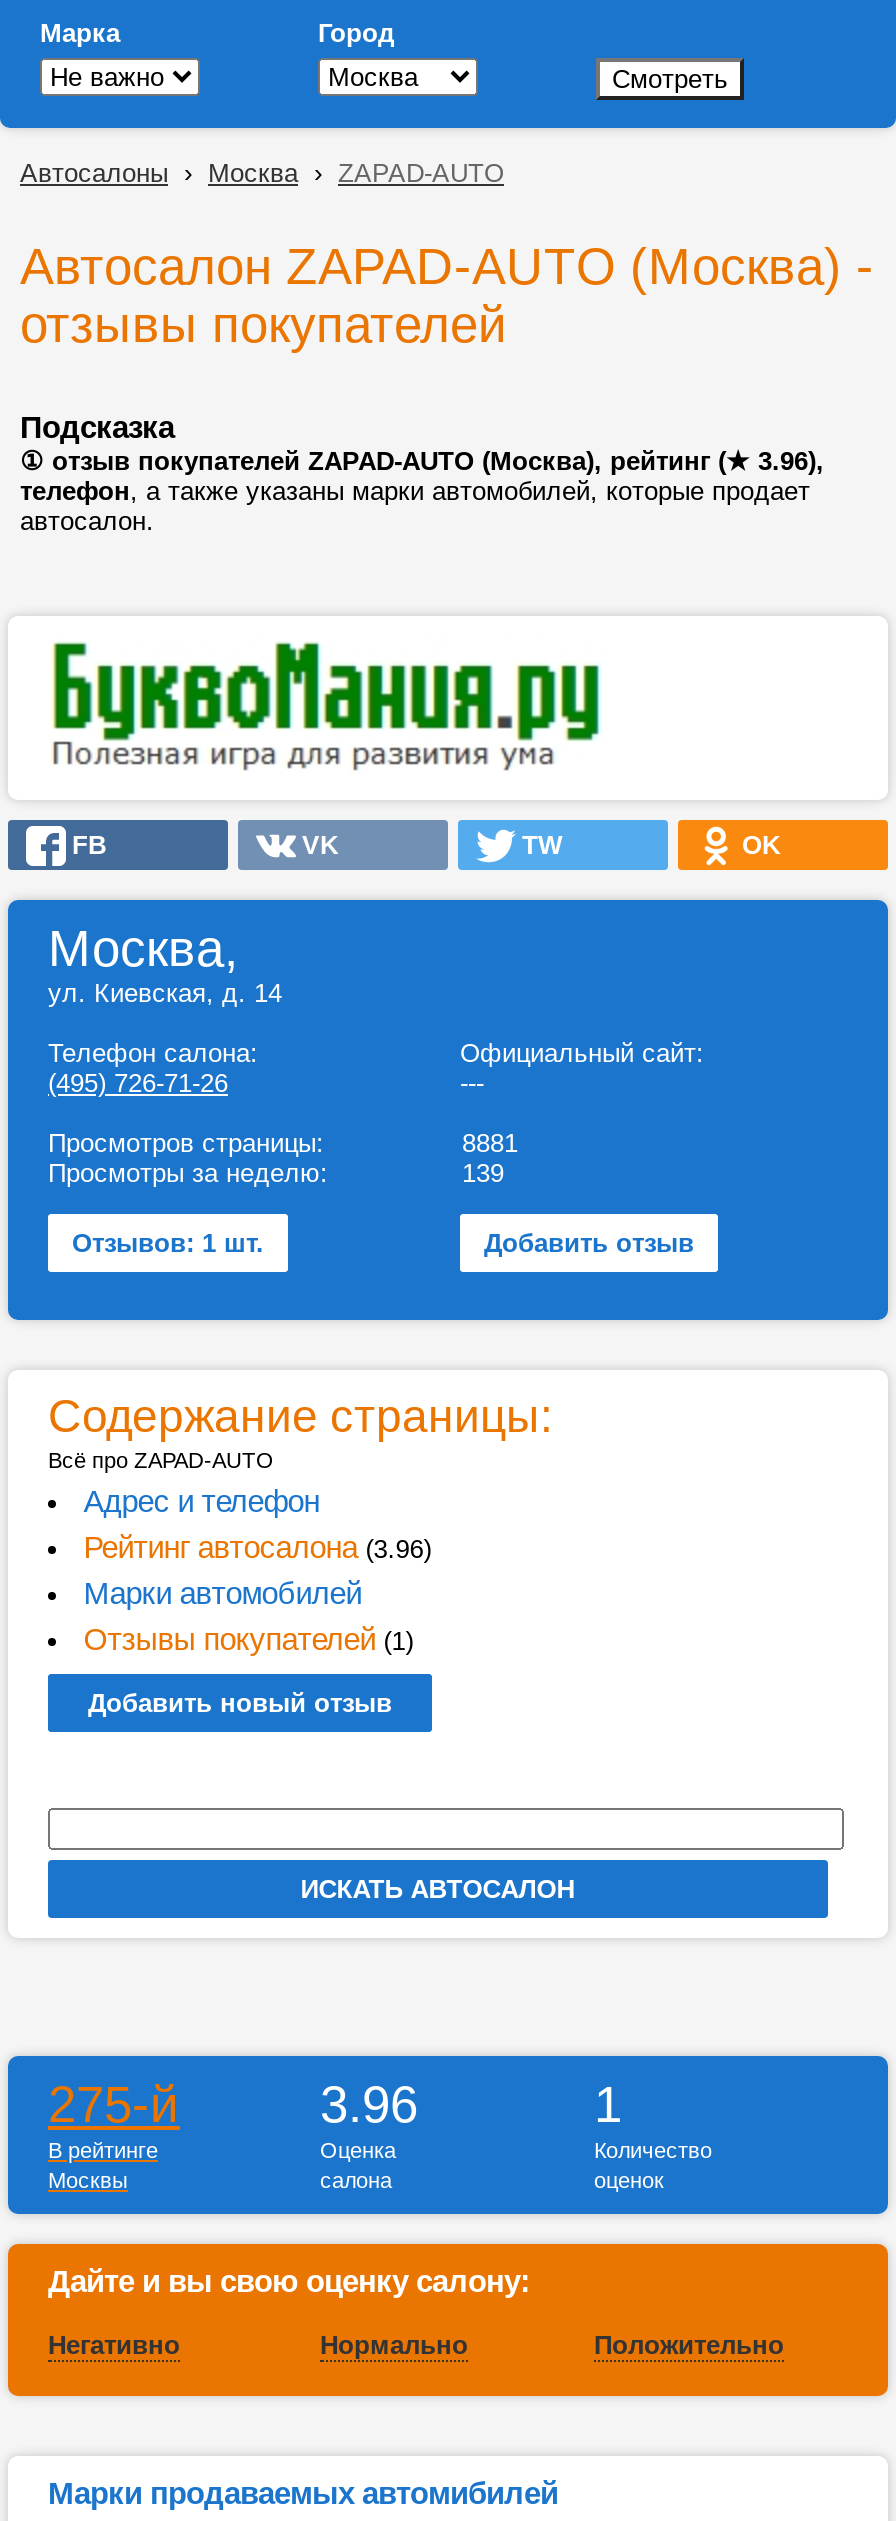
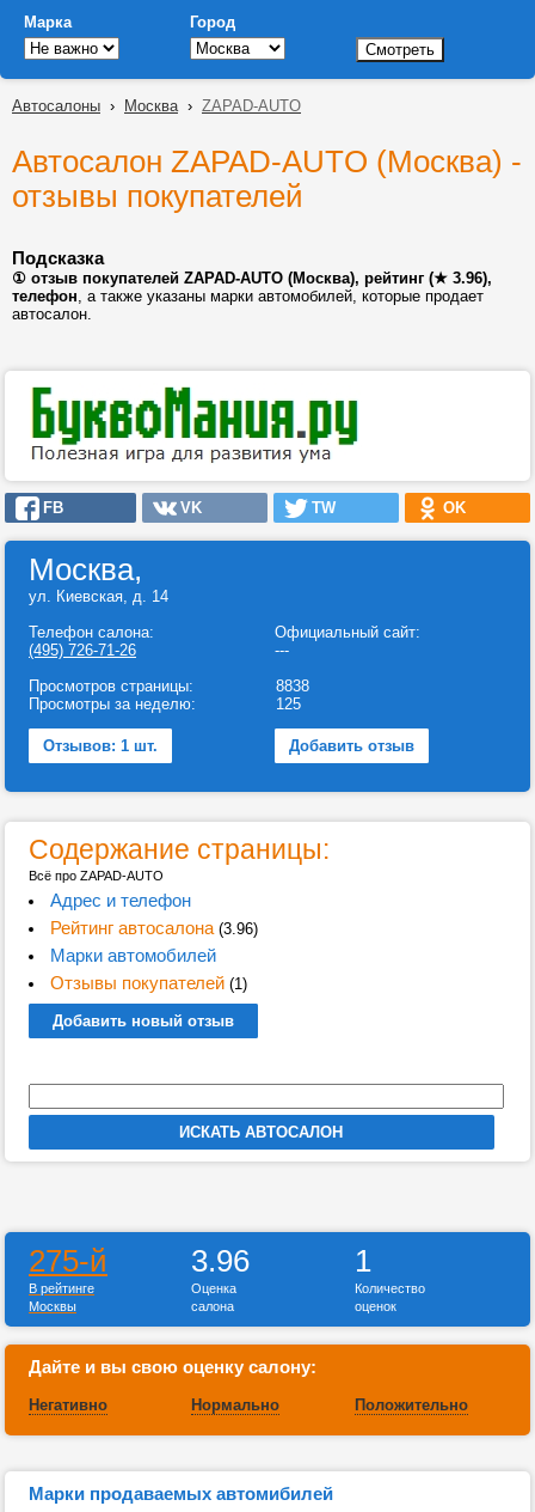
[462,1128,518,1158] 8881 -> [276,677,309,695] 8838
[462,1158,504,1188] 139 -> [276,695,301,713] 125

